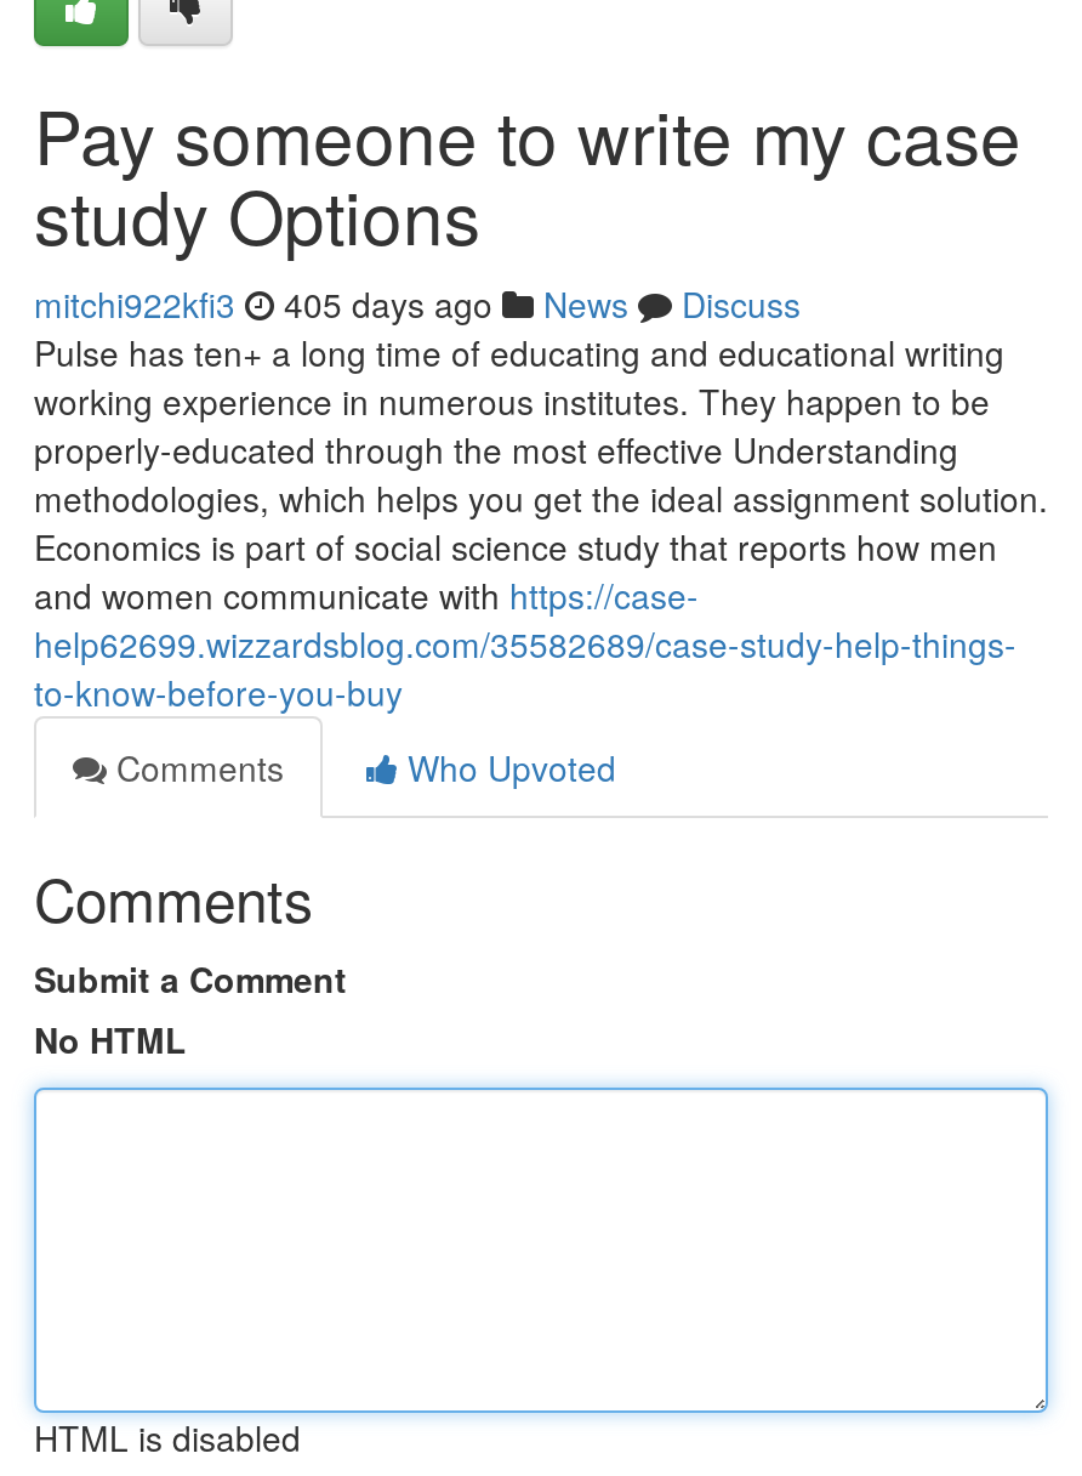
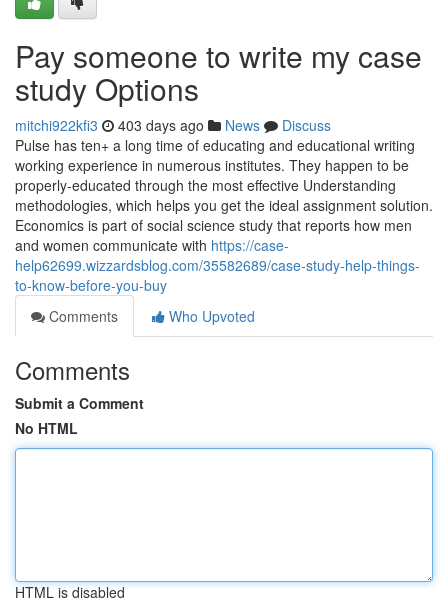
[34,279,801,328] mitchi922kfi3 405 days ago News Discuss -> [15,115,331,135] mitchi922kfi3 403 days ago News Discuss

